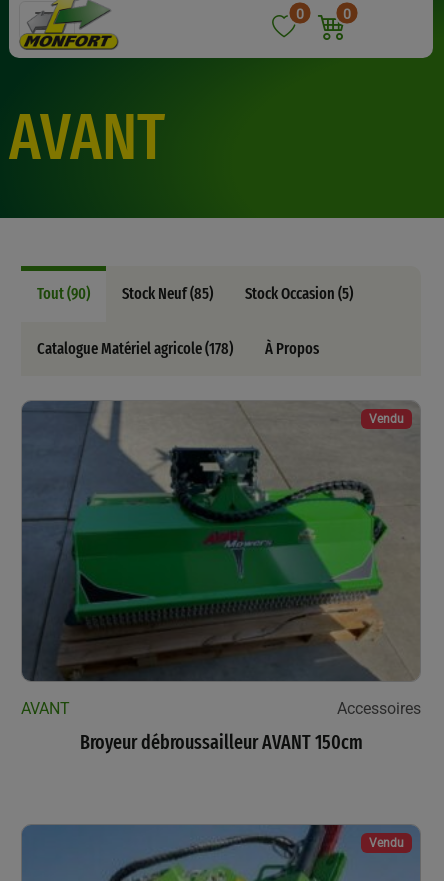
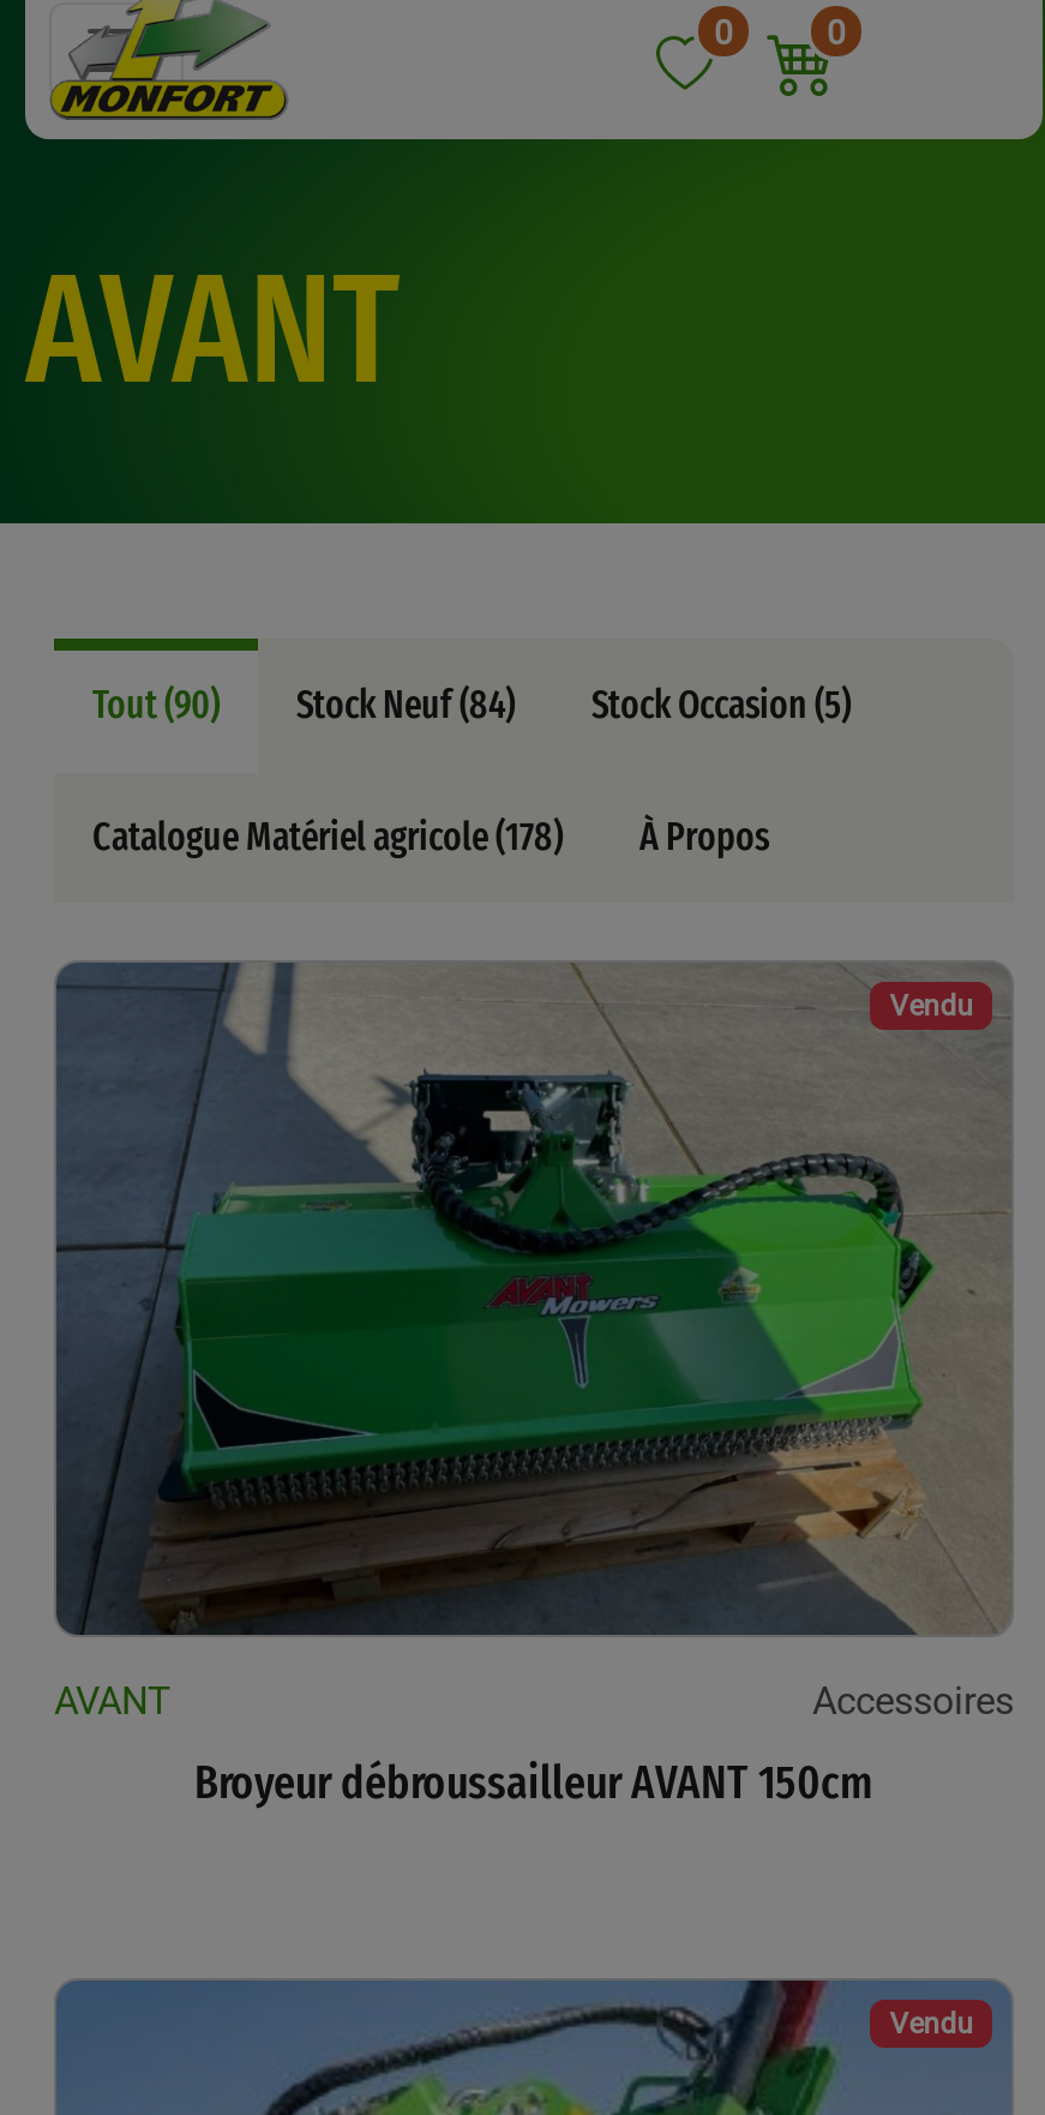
[37,284,353,303] Tout (90) Stock Neuf (85) Stock Occasion (5) -> [92,682,851,727] Tout (90) Stock Neuf (84) Stock Occasion (5)

